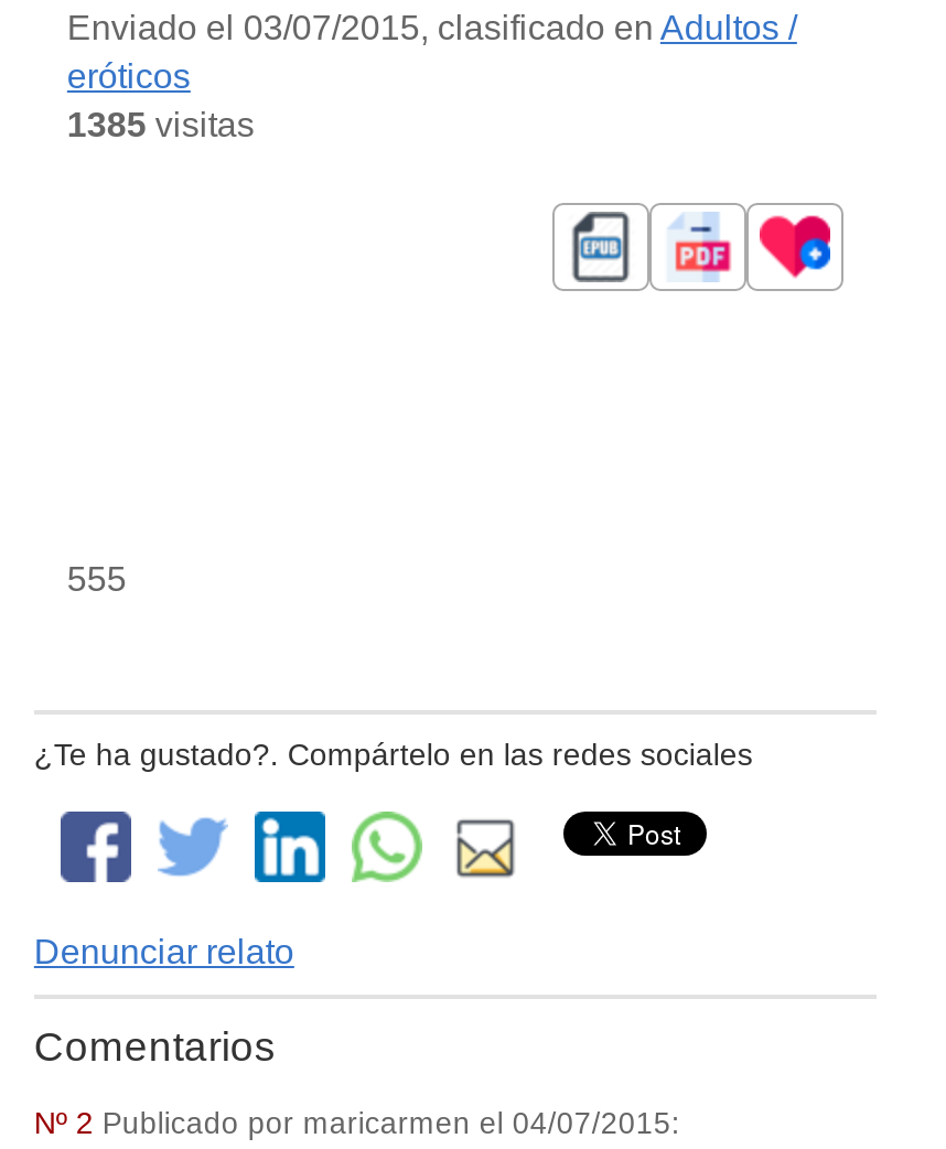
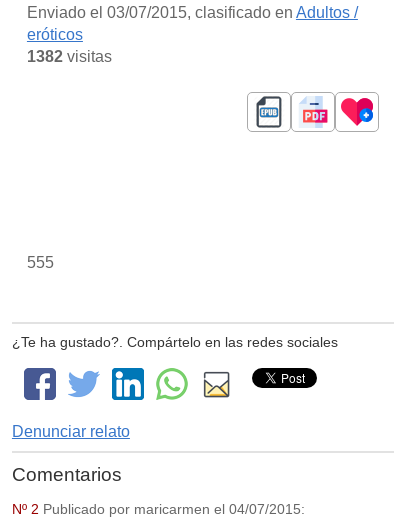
[67,105,254,143] 1385 visitas -> [27,48,112,65] 1382 visitas

